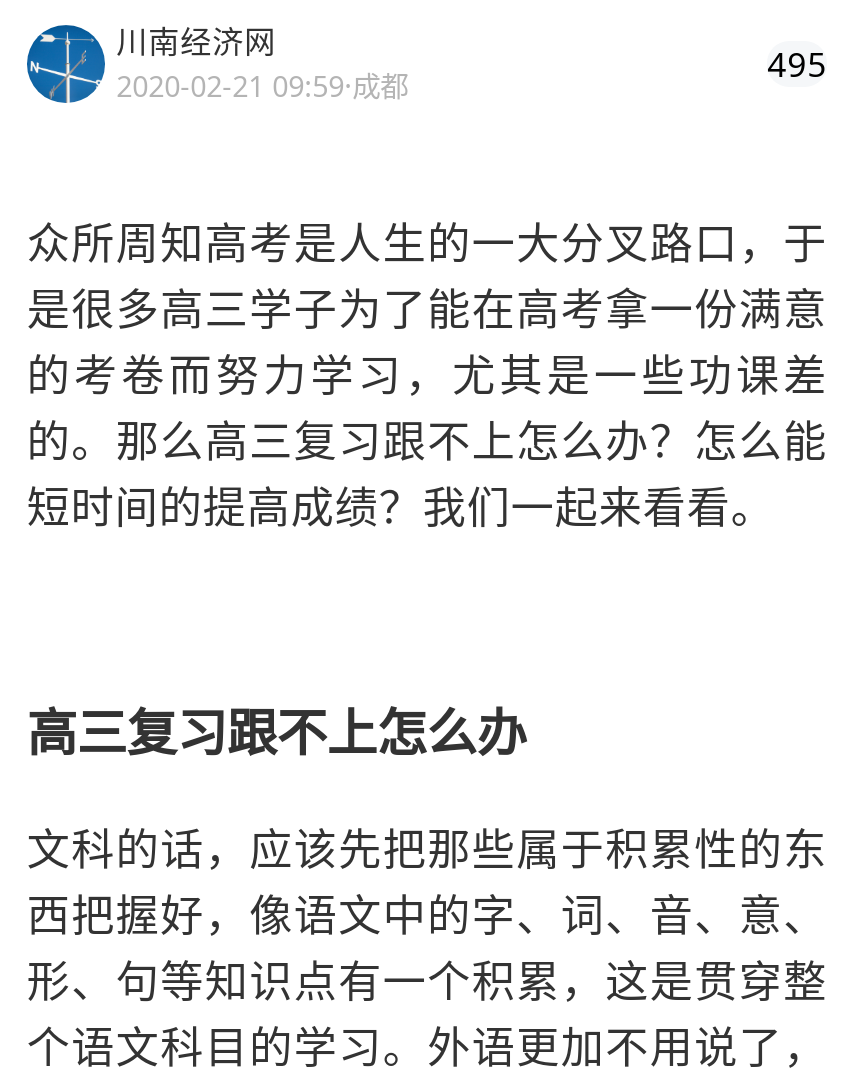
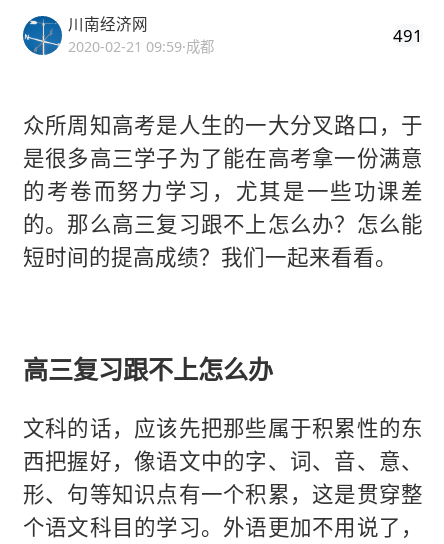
[767,40,827,86] 495 -> [393,24,423,47] 491

